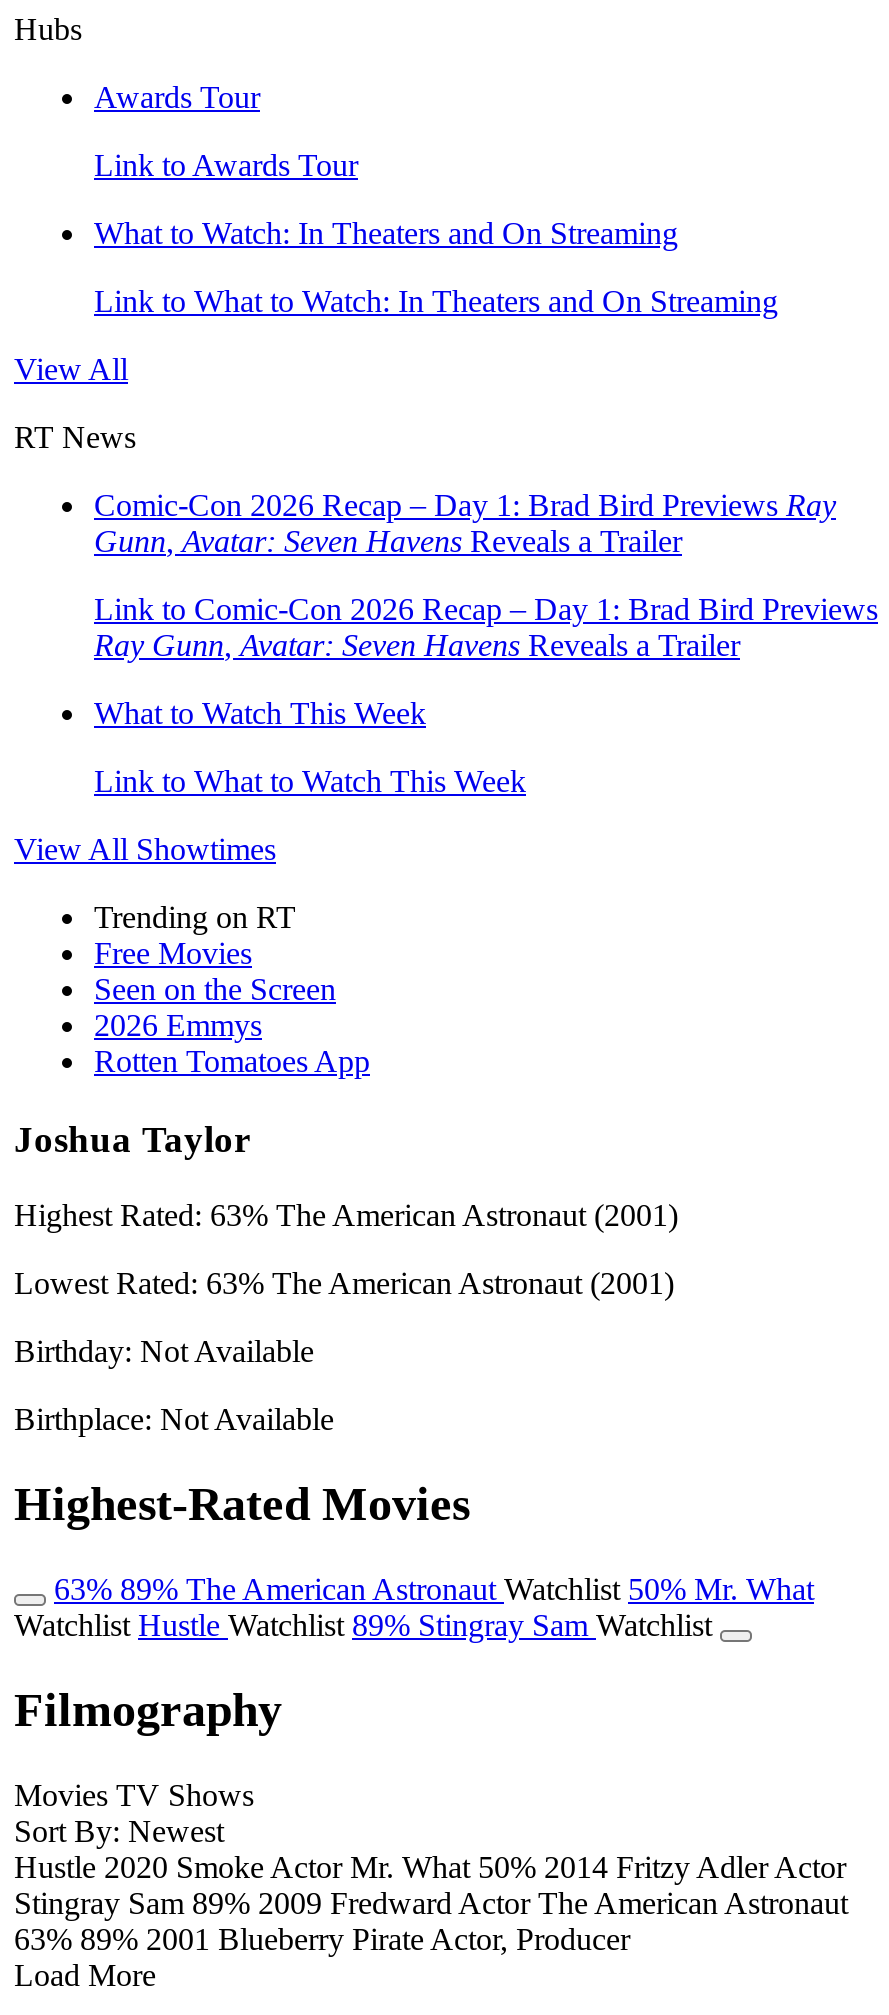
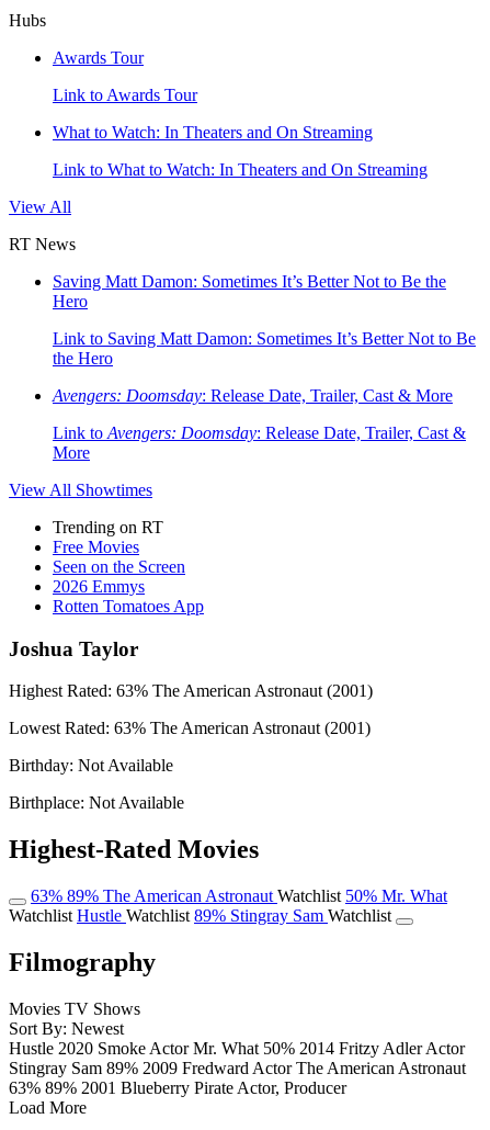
[94,488,836,558] Comic-Con 2026 Recap – Day 1: Brad Bird Previews Ray | Gunn, Avatar: Seven Havens Reveals a Trailer -> [53,272,446,310] Saving Matt Damon: Sometimes It’s Better Not to Be the | Hero
[94,592,878,662] Link to Comic-Con 2026 Recap – Day 1: Brad Bird Previews | Ray Gunn, Avatar: Seven Havens Reveals a Trailer -> [53,329,476,368] Link to Saving Matt Damon: Sometimes It’s Better Not to Be | the Hero
[94,696,426,730] What to Watch This Week -> [53,386,453,405] Avengers: Doomsday: Release Date, Trailer, Cast & More
[94,764,526,798] Link to What to Watch This Week -> [53,423,466,462] Link to Avengers: Doomsday: Release Date, Trailer, Cast & | More

